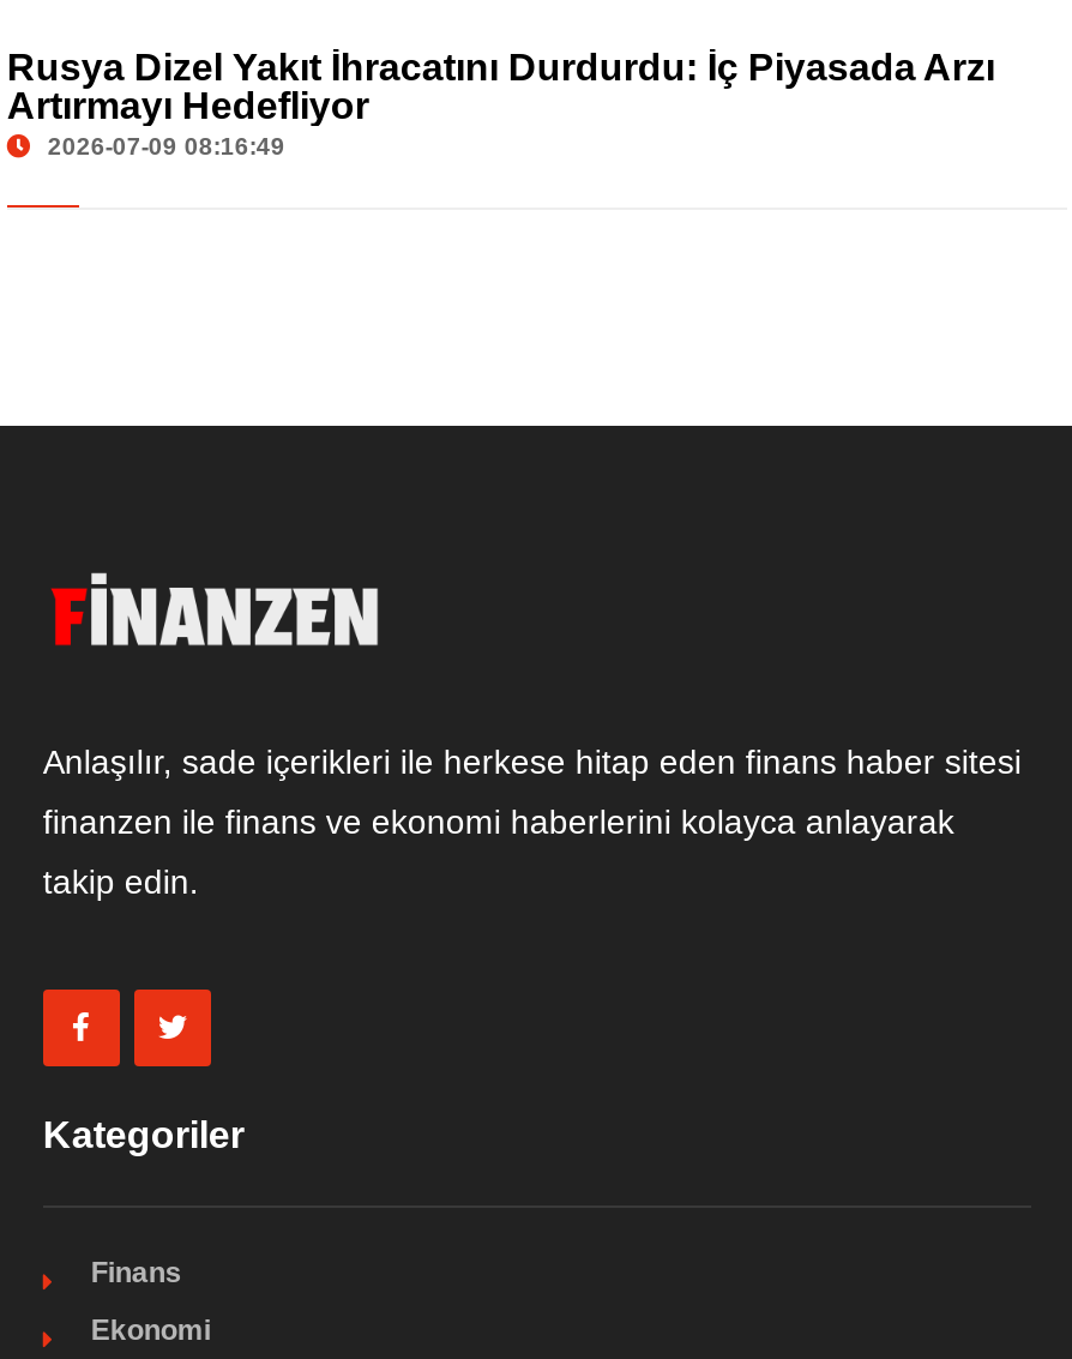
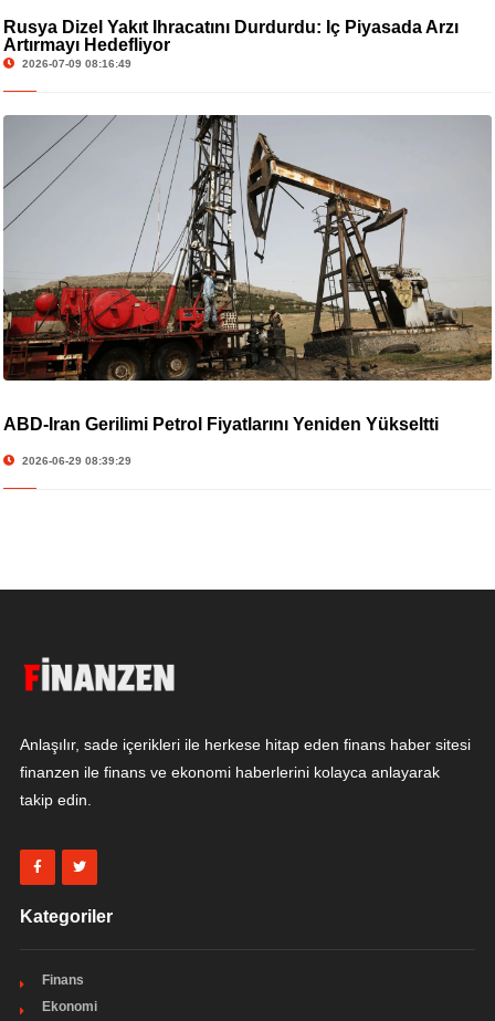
none -> [3,114,492,467] [image] | ABD-İran Gerilimi Petrol Fiyatlarını Yeniden Yükseltti | 2026-06-29 08:39:29

